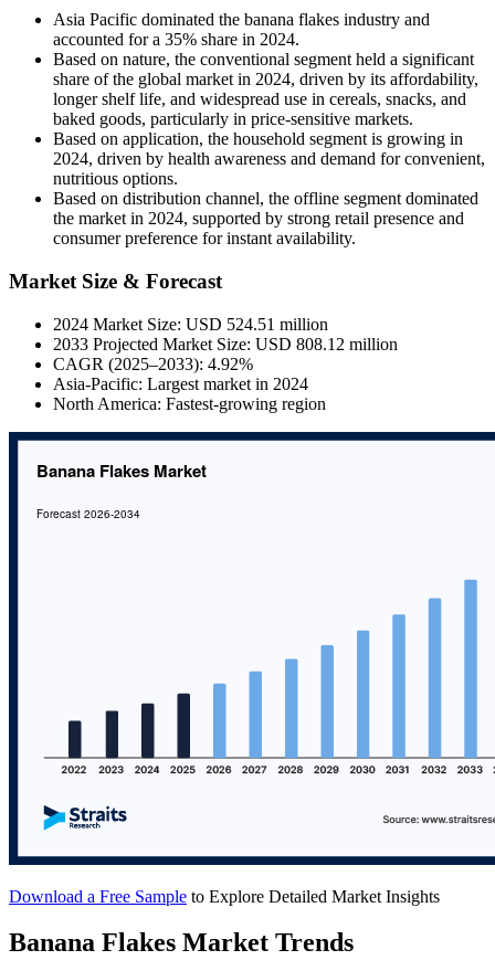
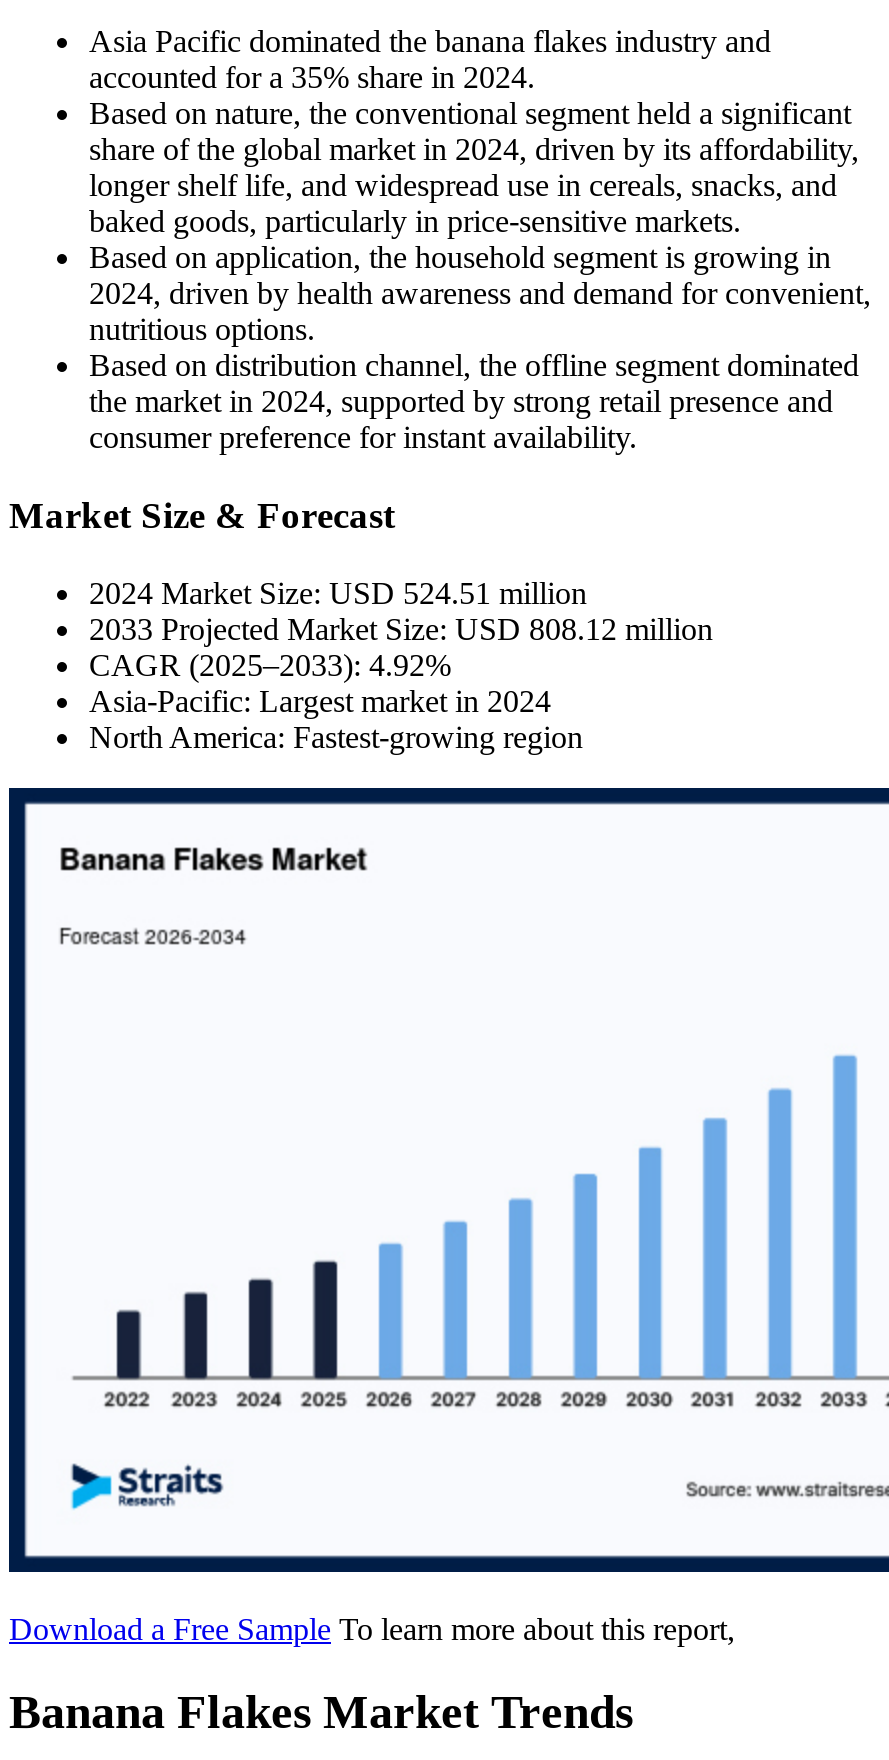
[9,886,440,905] Download a Free Sample to Explore Detailed Market Insights -> [9,1611,735,1645] Download a Free Sample To learn more about this report,

